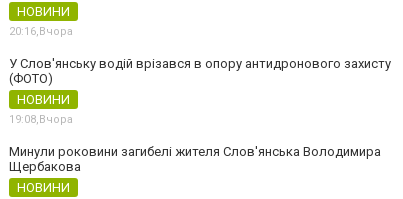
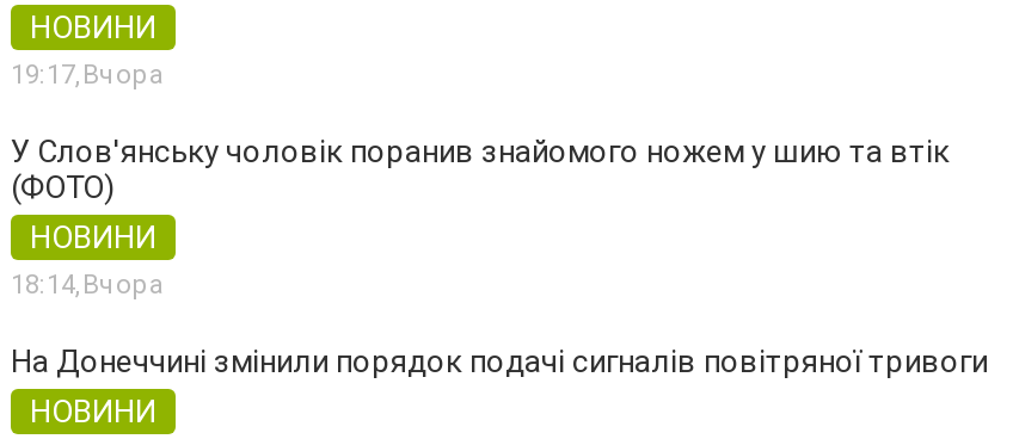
[9,24,73,37] 20:16, Вчора -> [11,58,164,89] 19:17, Вчора
[9,55,391,70] У Слов'янську водій врізався в опору антидронового захисту -> [11,132,950,168] У Слов'янську чоловік поранив знайомого ножем у шию та втік
[9,112,73,125] 19:08, Вчора -> [11,268,164,299] 18:14, Вчора
[9,143,381,173] Минули роковини загибелі жителя Слов'янська Володимира | Щербакова -> [11,342,988,378] На Донеччині змінили порядок подачі сигналів повітряної тривоги

